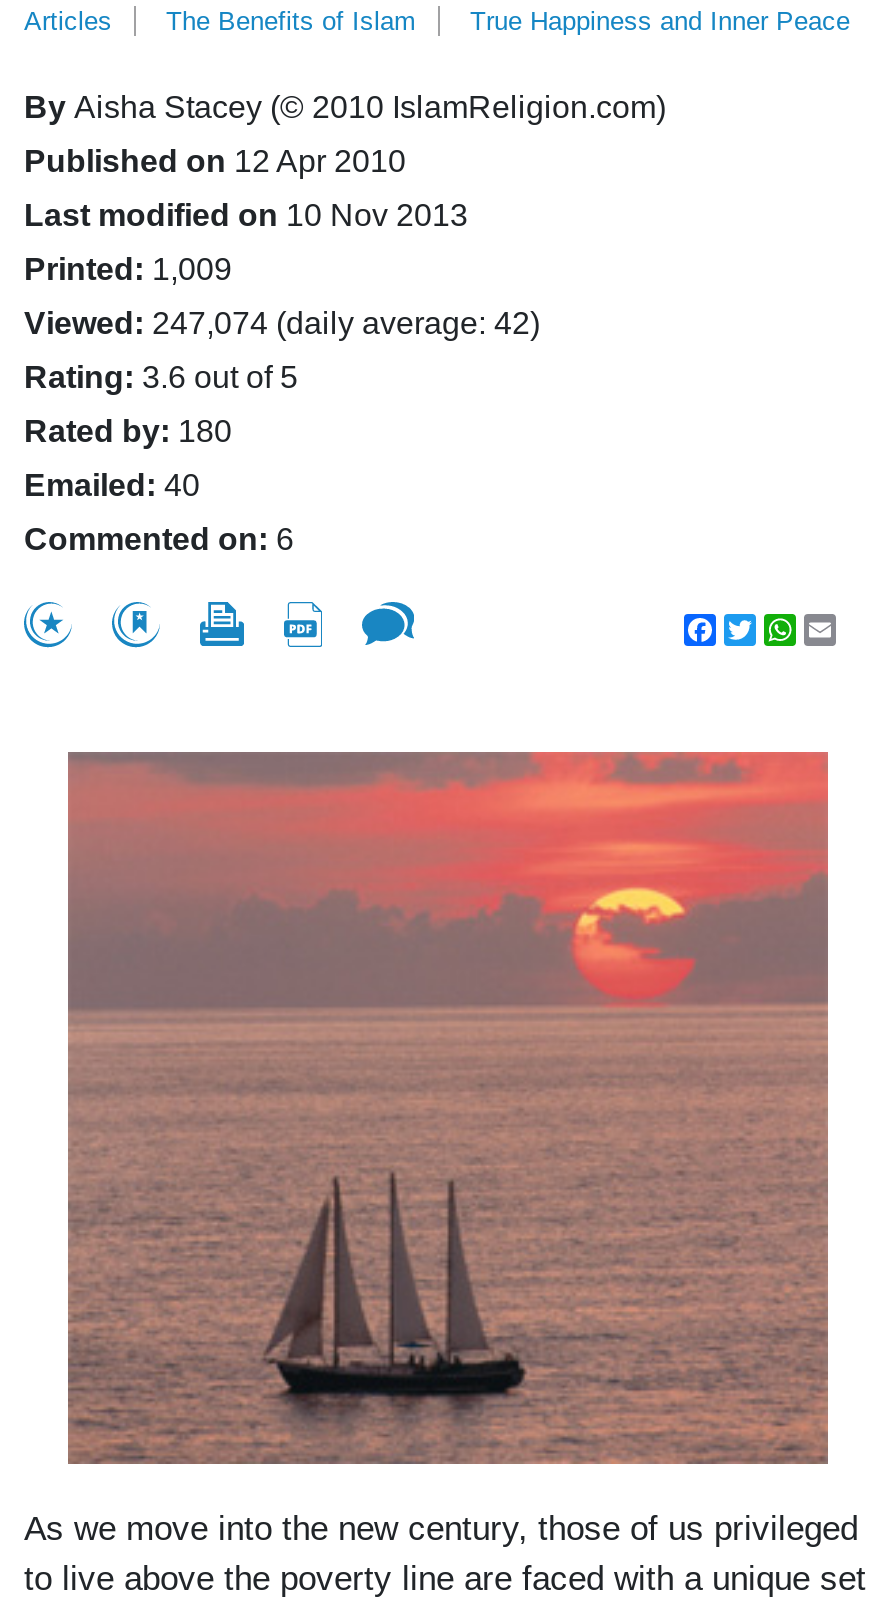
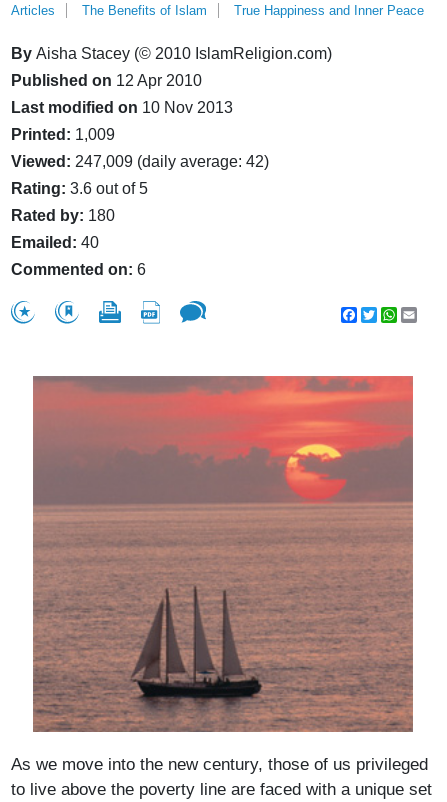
[24,306,540,340] Viewed: 247,074 (daily average: 42) -> [11,153,269,170] Viewed: 247,009 (daily average: 42)

